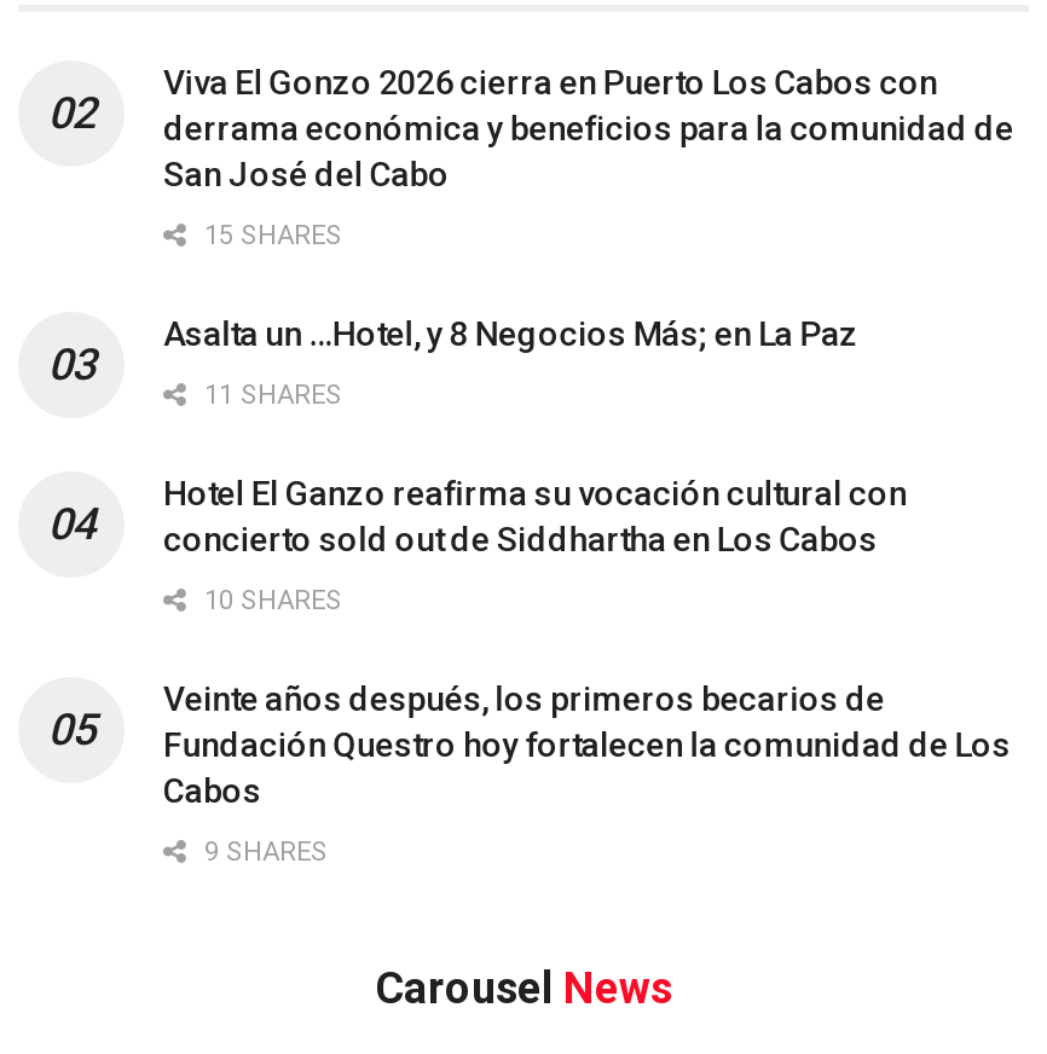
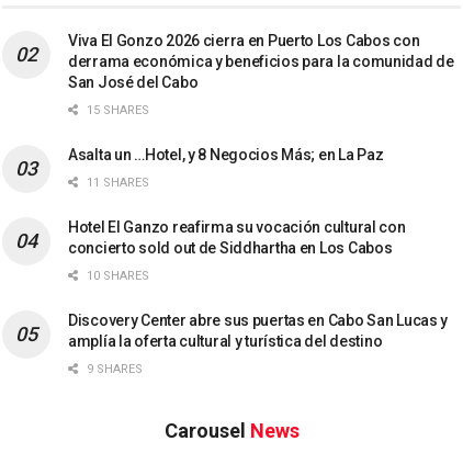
[163,680,1011,811] Veinte años después, los primeros becarios de | Fundación Questro hoy fortalecen la comunidad de Los | Cabos -> [68,312,448,350] Discovery Center abre sus puertas en Cabo San Lucas y | amplía la oferta cultural y turística del destino

